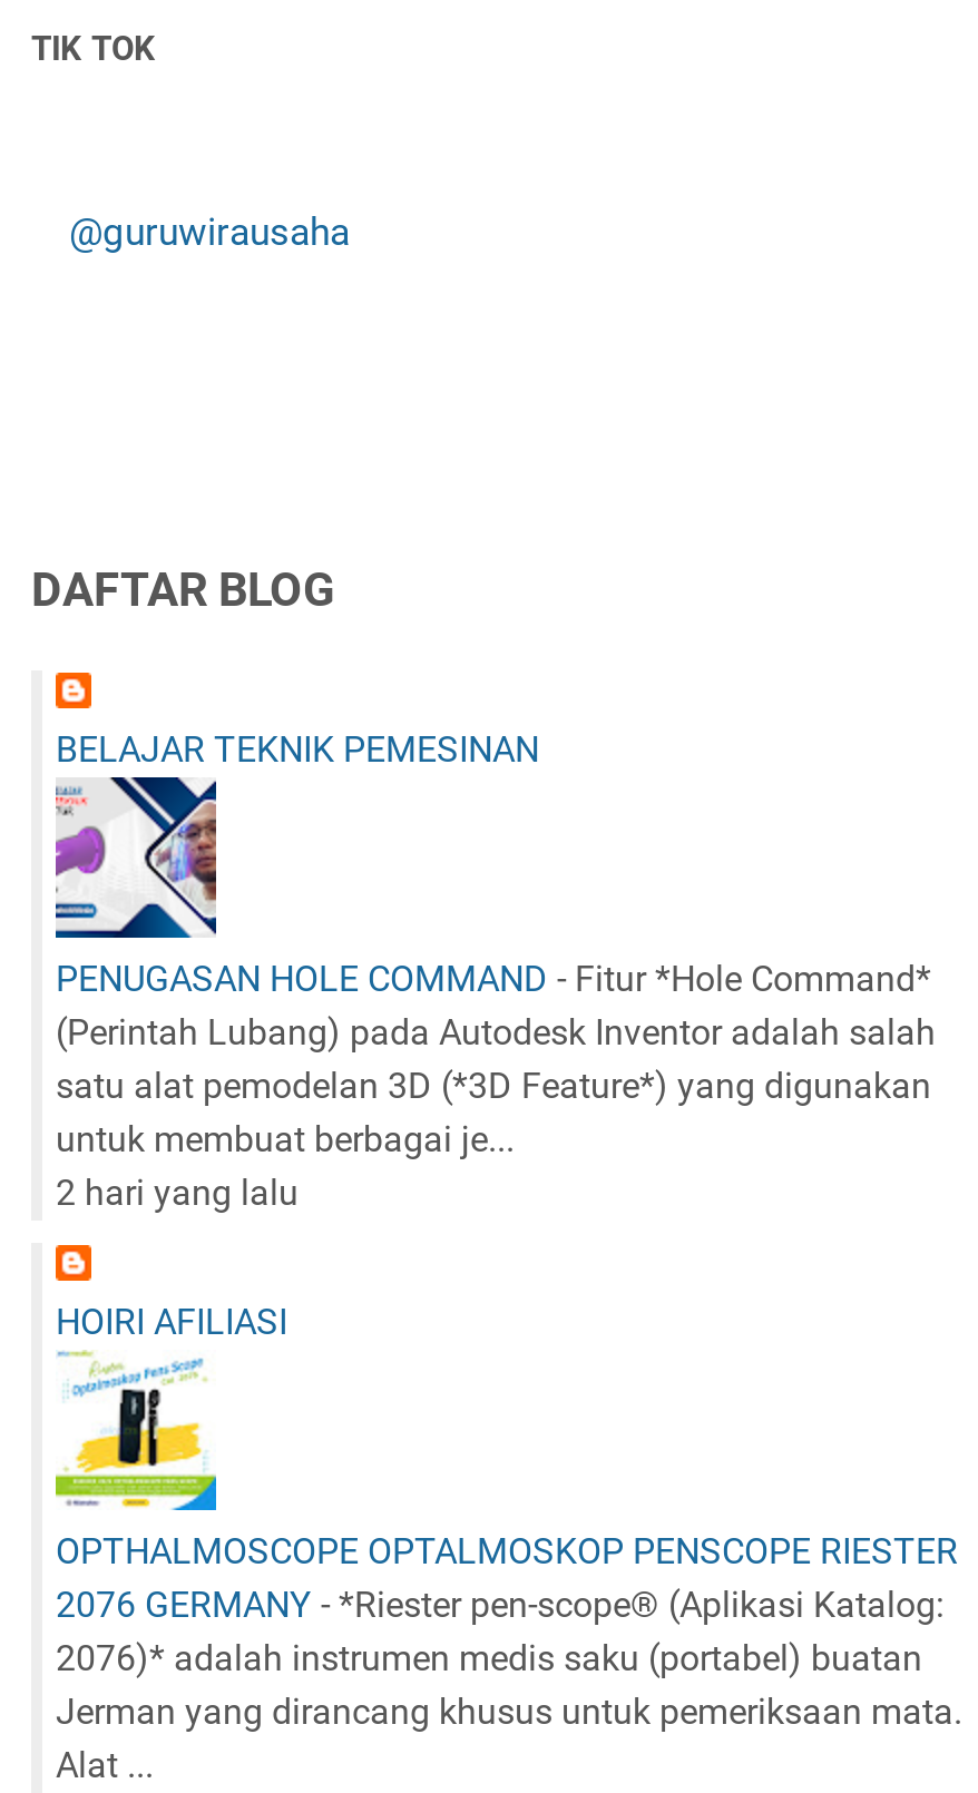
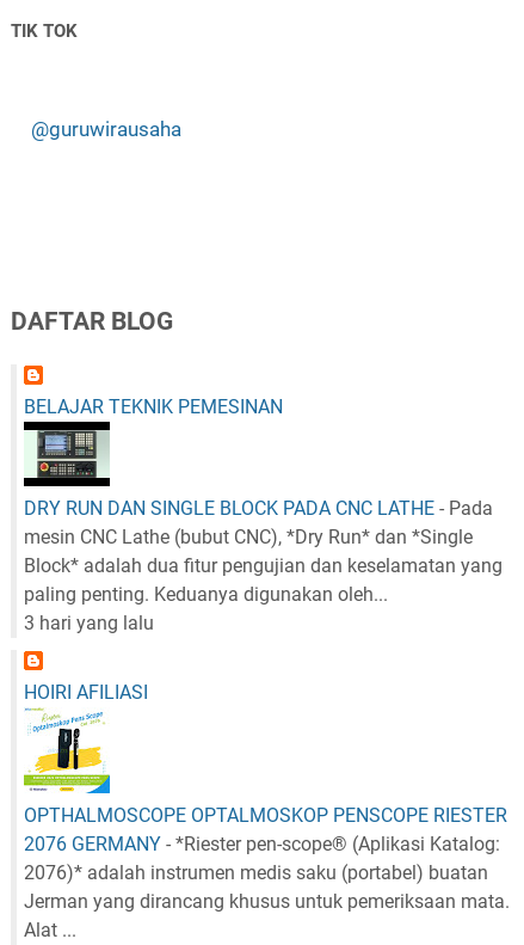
[53,775,936,1213] [image] | PENUGASAN HOLE COMMAND - Fitur *Hole Command* | (Perintah Lubang) pada Autodesk Inventor adalah salah | satu alat pemodelan 3D (*3D Feature*) yang digunakan | untuk membuat berbagai je... | 2 hari yang lalu -> [23,421,503,634] [image] | DRY RUN DAN SINGLE BLOCK PADA CNC LATHE - Pada | mesin CNC Lathe (bubut CNC), *Dry Run* dan *Single | Block* adalah dua fitur pengujian dan keselamatan yang | paling penting. Keduanya digunakan oleh... | 3 hari yang lalu

